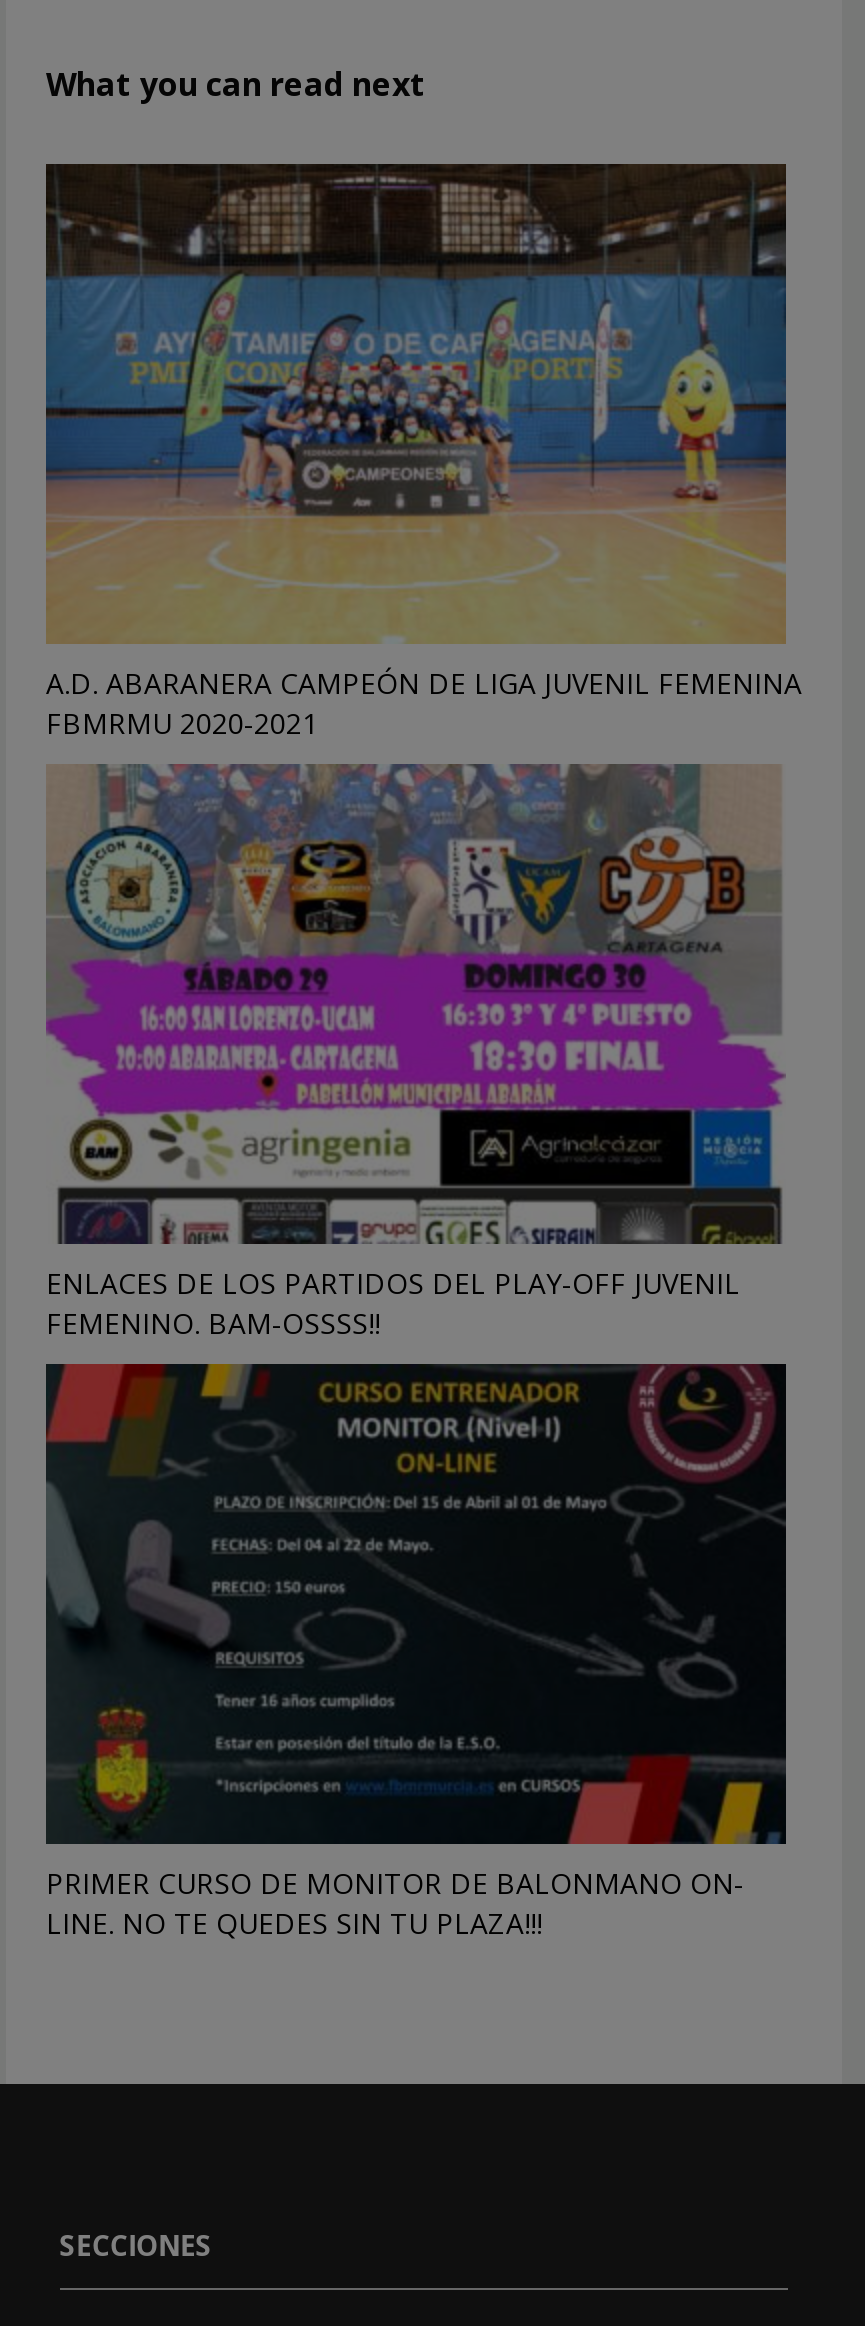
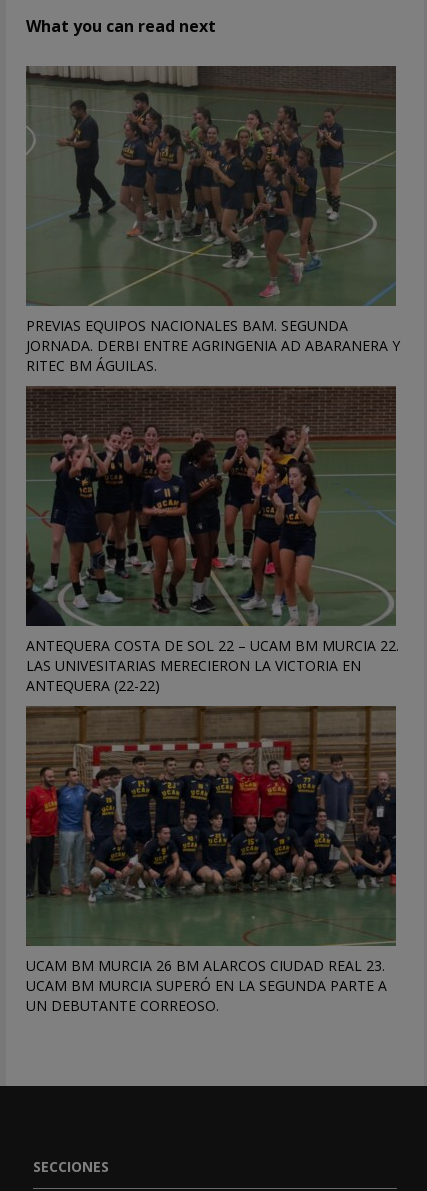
[46,164,786,570] [image] -> [25,66,397,307] [image]
[46,665,802,743] A.D. ABARANERA CAMPEÓN DE LIGA JUVENIL FEMENINA | FBMRMU 2020-2021 -> [26,316,400,375] PREVIAS EQUIPOS NACIONALES BAM. SEGUNDA | JORNADA. DERBI ENTRE AGRINGENIA AD ABARANERA Y | RITEC BM ÁGUILAS.
[44,762,786,1170] [image] -> [25,403,397,627] [image]
[46,1265,740,1343] ENLACES DE LOS PARTIDOS DEL PLAY-OFF JUVENIL | FEMENINO. BAM-OSSSS!! -> [26,636,399,695] ANTEQUERA COSTA DE SOL 22 – UCAM BM MURCIA 22. | LAS UNIVESITARIAS MERECIERON LA VICTORIA EN | ANTEQUERA (22-22)
[46,1362,788,1943] [image] | PRIMER CURSO DE MONITOR DE BALONMANO ON- | LINE. NO TE QUEDES SIN TU PLAZA!!! -> [25,705,397,1015] [image] | UCAM BM MURCIA 26 BM ALARCOS CIUDAD REAL 23. | UCAM BM MURCIA SUPERÓ EN LA SEGUNDA PARTE A | UN DEBUTANTE CORREOSO.

